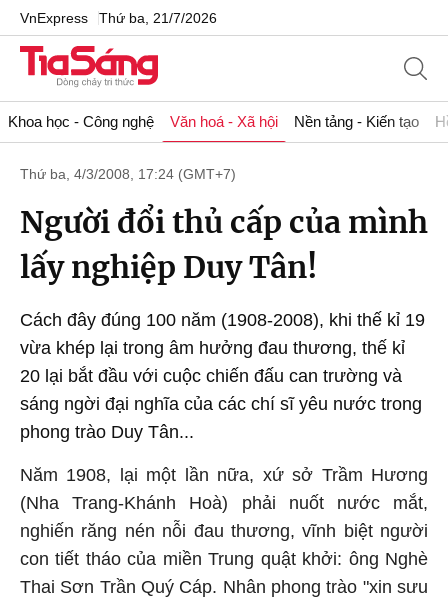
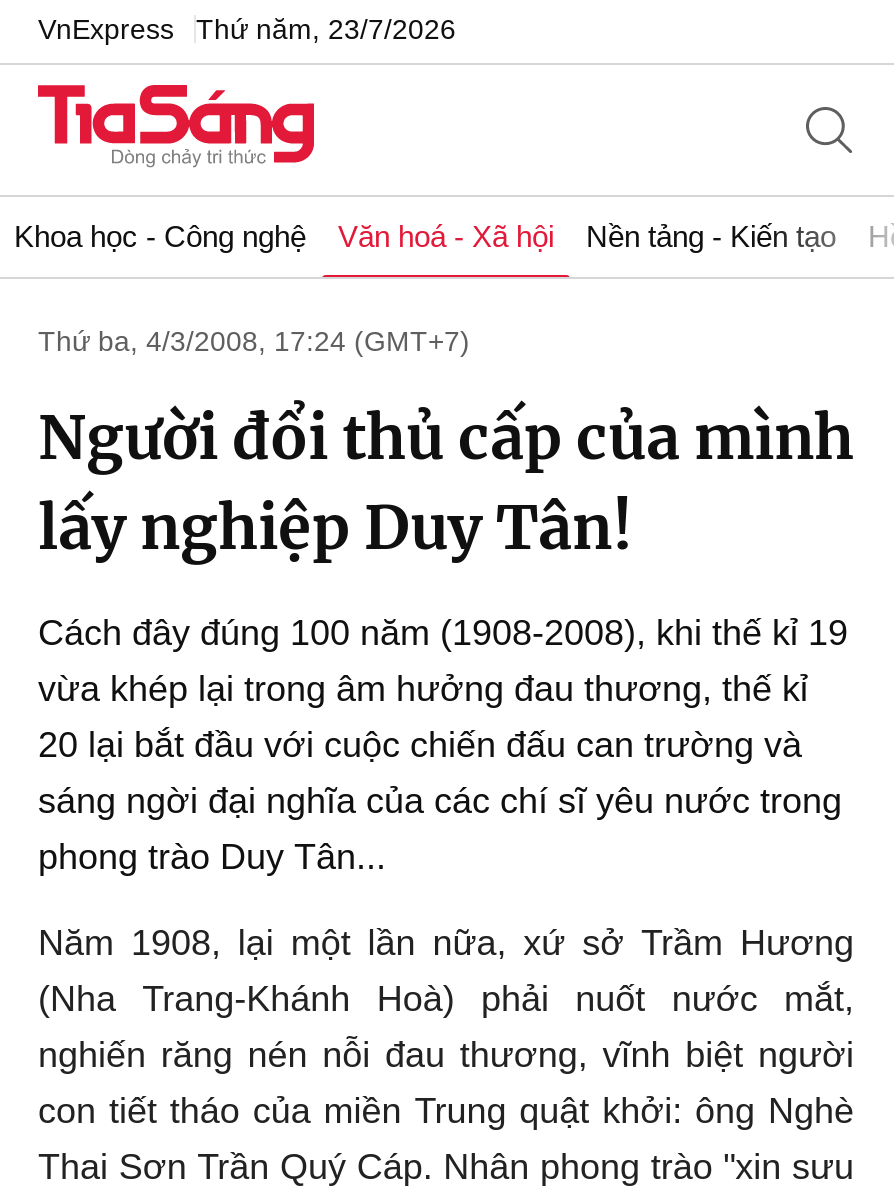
[20,9,217,25] VnExpress Thứ ba, 21/7/2026 -> [38,12,456,44] VnExpress Thứ năm, 23/7/2026

